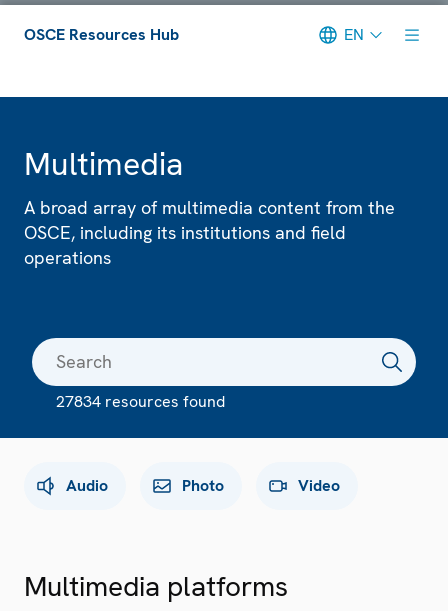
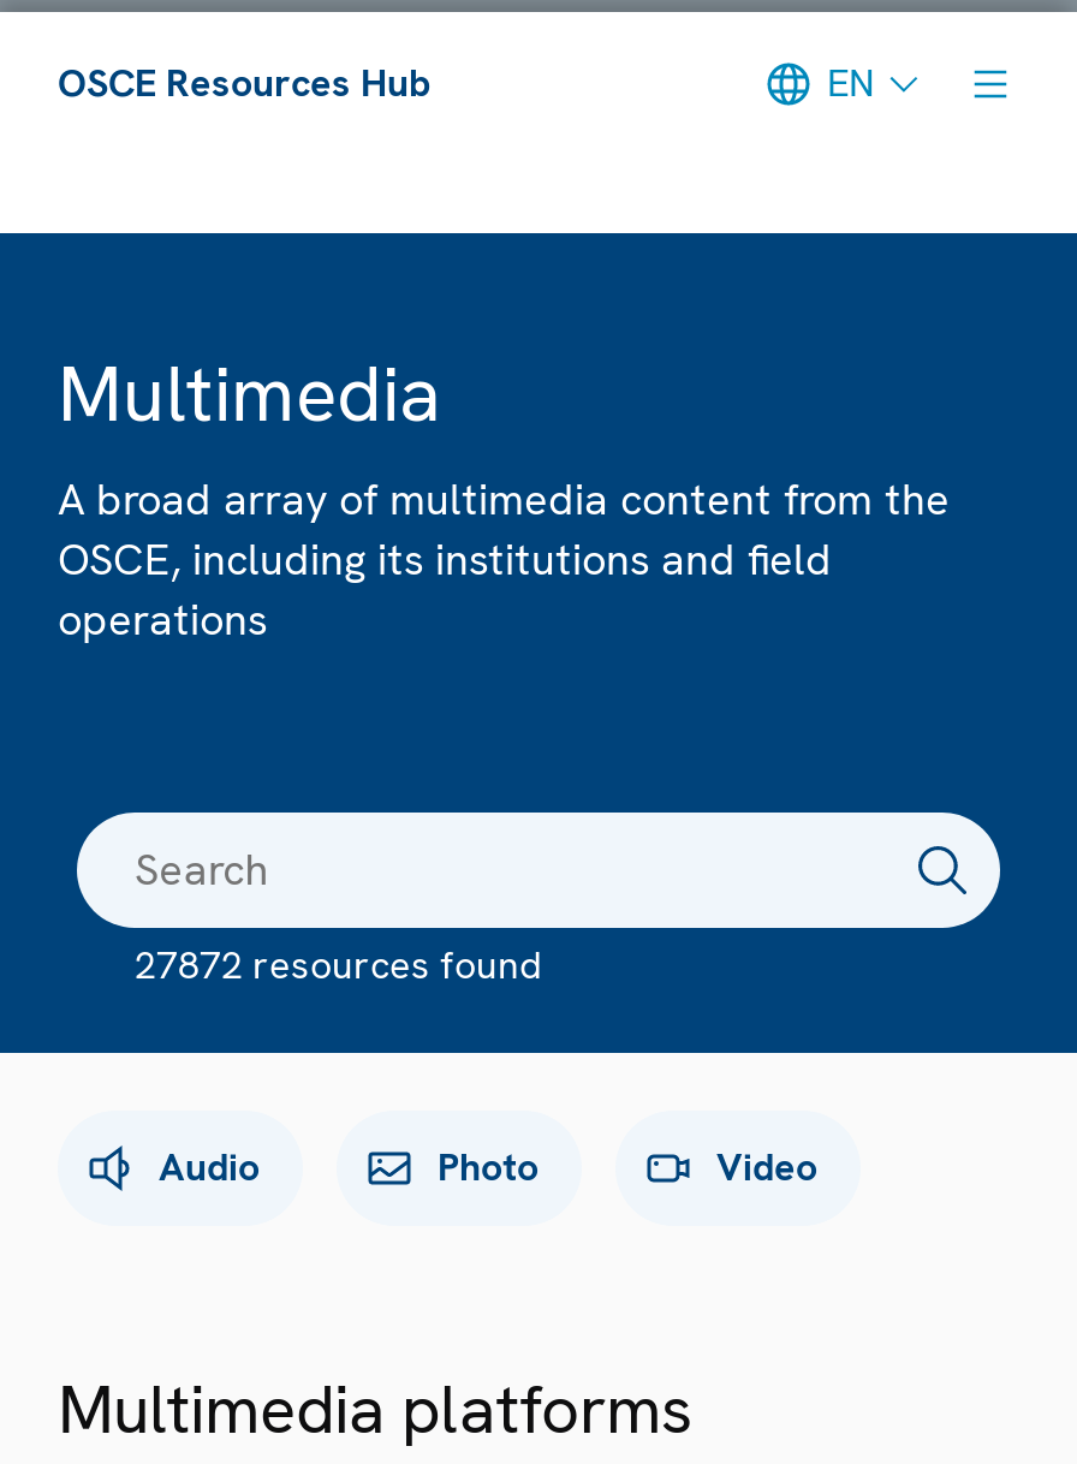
[56,391,225,412] 27834 resources found -> [135,939,541,989] 27872 resources found

